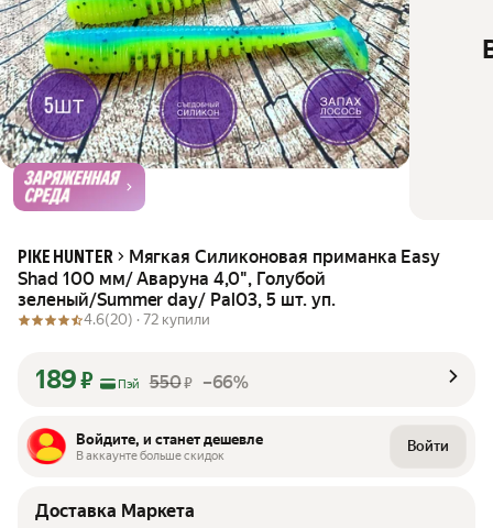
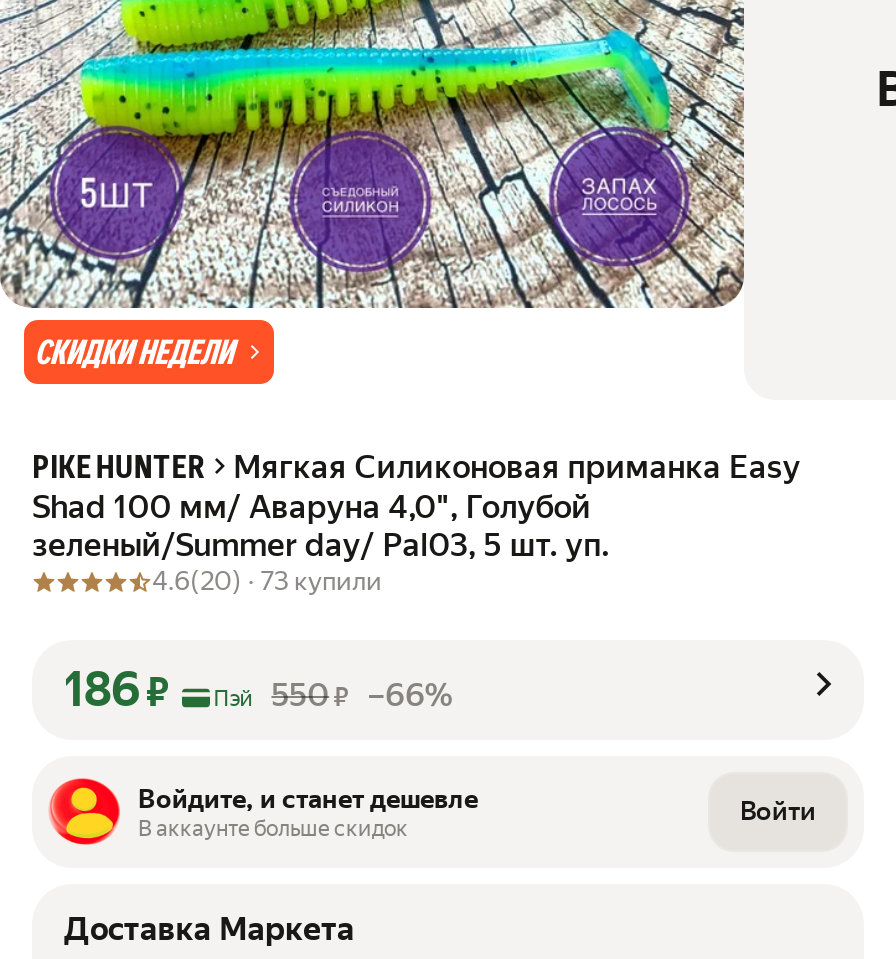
[12,162,151,212] [image] -> [22,296,276,386] [image]
[84,311,210,328] 4.6(20) · 72 купили -> [152,566,382,596] 4.6(20) · 73 купили
[35,364,249,395] 189 ₽ Пэй 550 ₽ –66% -> [64,662,453,718] 186 ₽ Пэй 550 ₽ –66%

